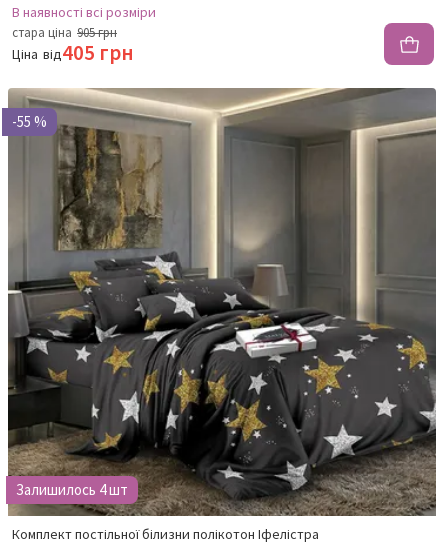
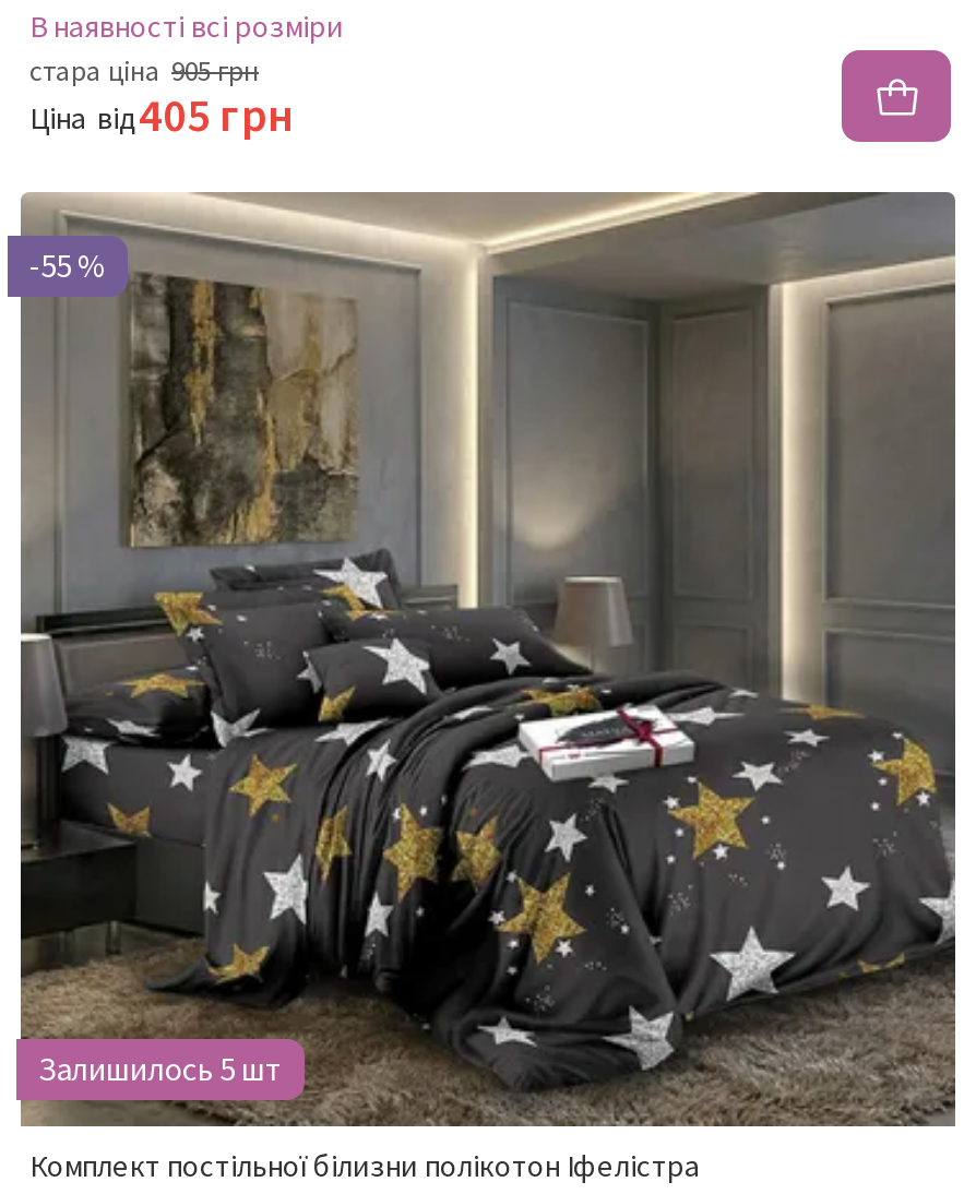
[16,480,128,499] Залишилось 4 шт -> [38,1048,283,1089] Залишилось 5 шт

